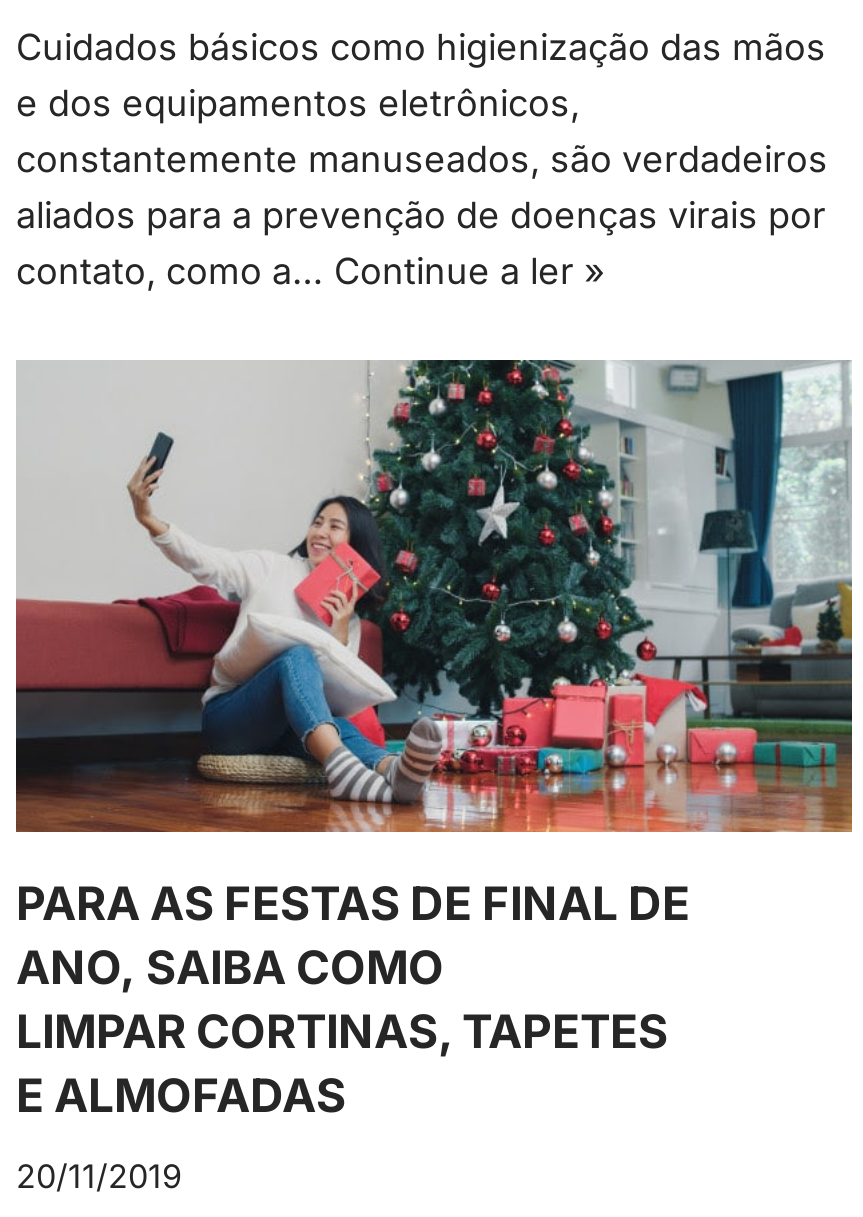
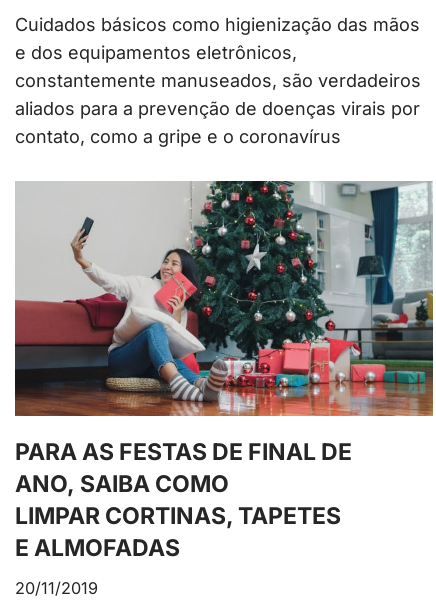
[16,251,604,293] contato, como a… Continue a ler » -> [15,126,341,147] contato, como a gripe e o coronavírus

